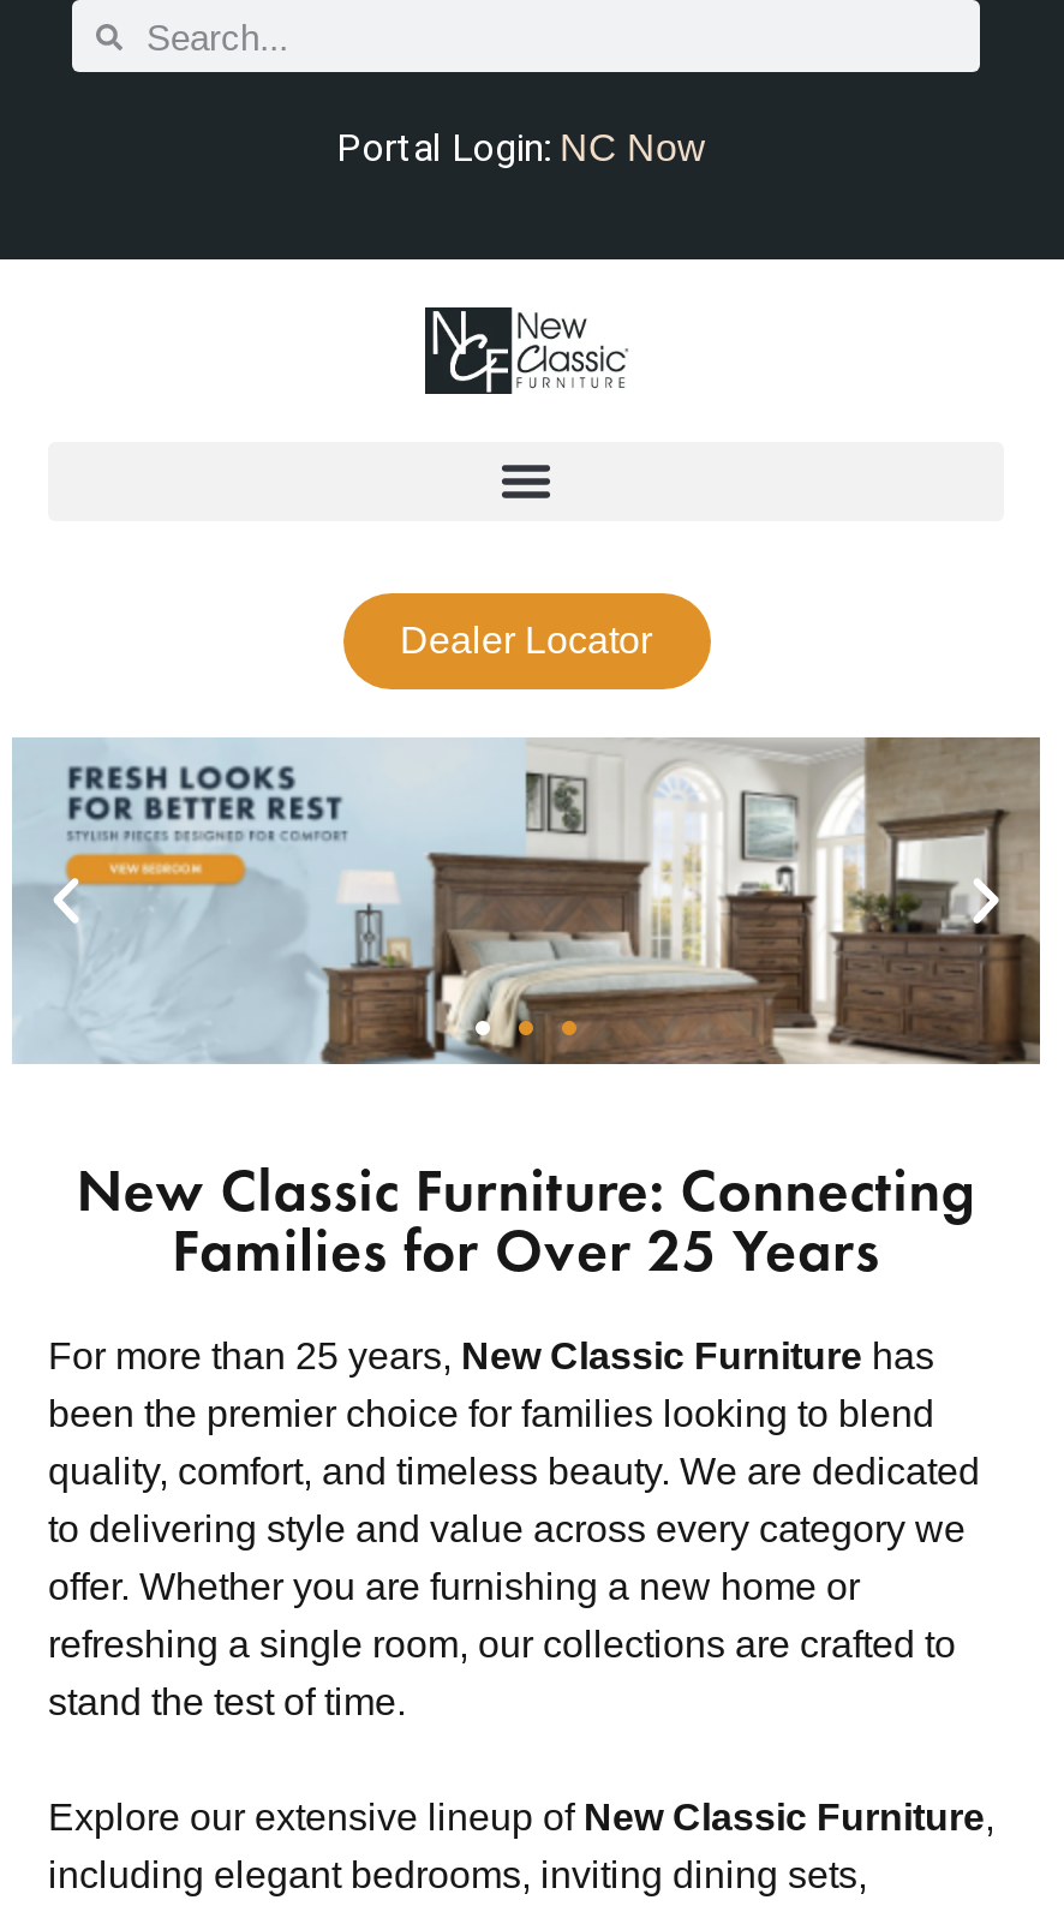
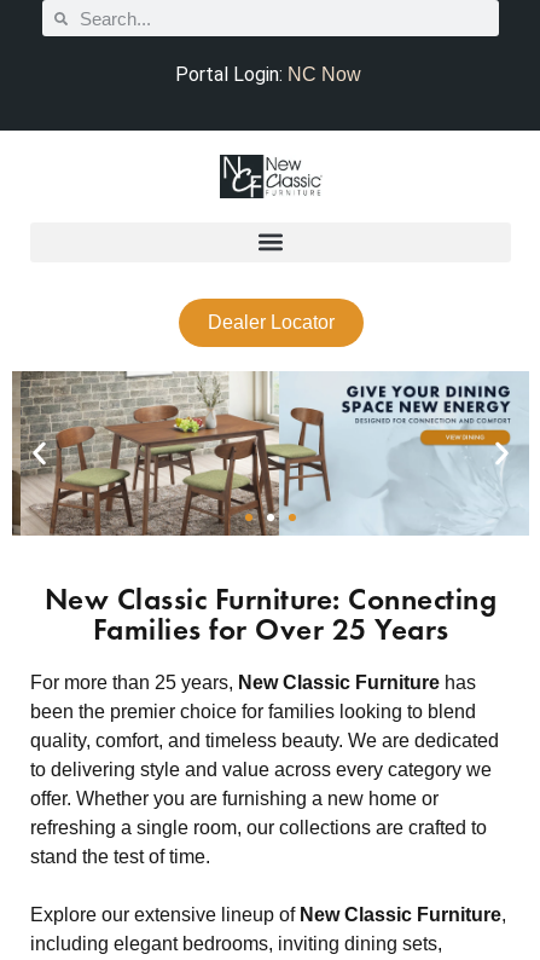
[12,735,1042,1066] [image] -> [11,370,529,537] [image]

